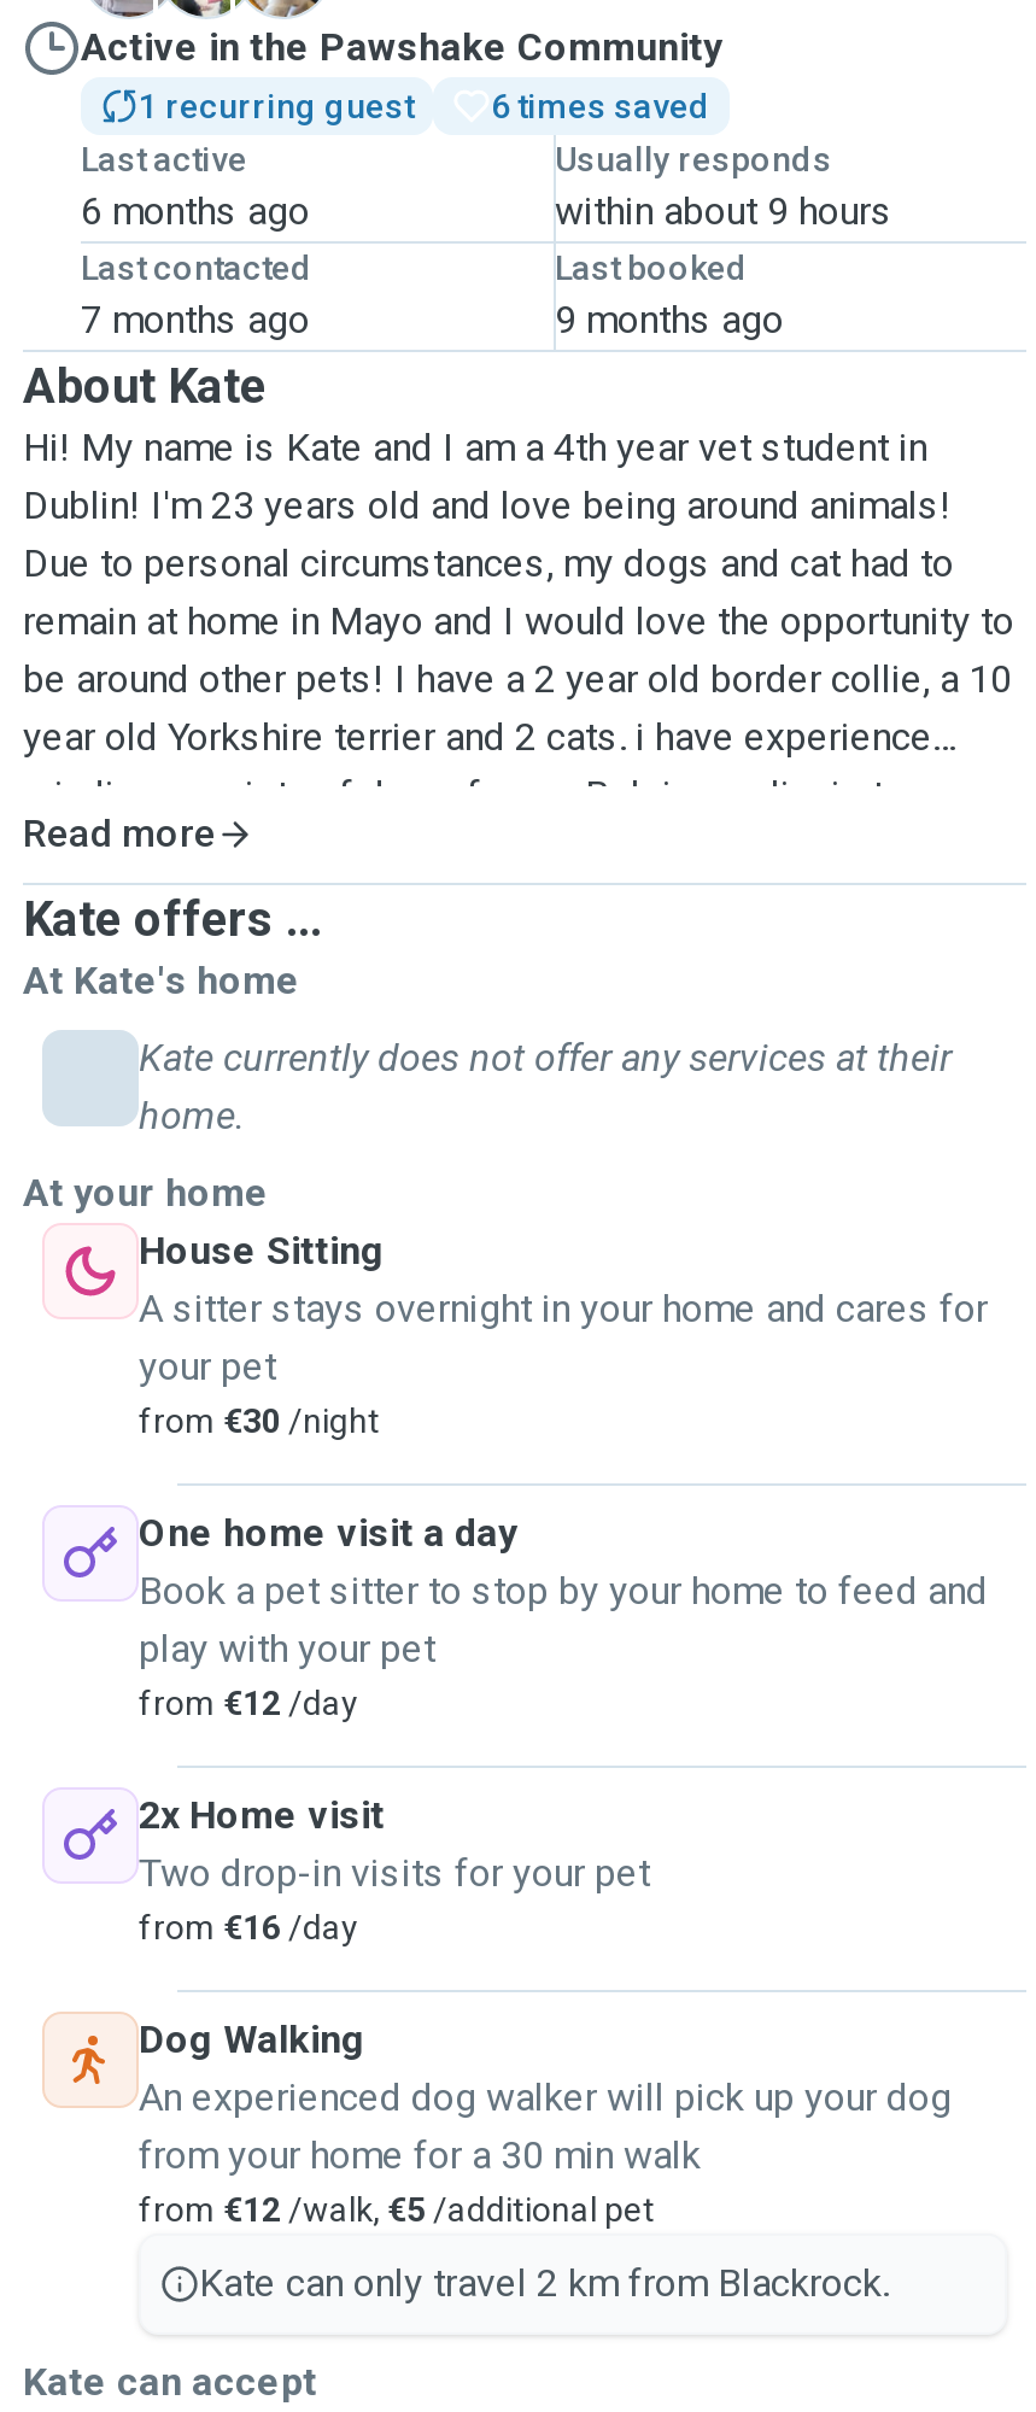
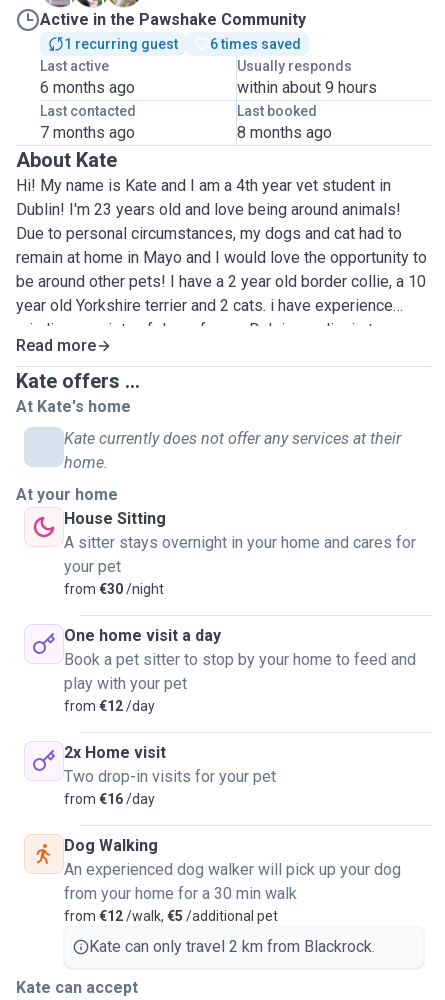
[555,297,784,343] 9 months ago -> [236,123,331,142] 8 months ago

